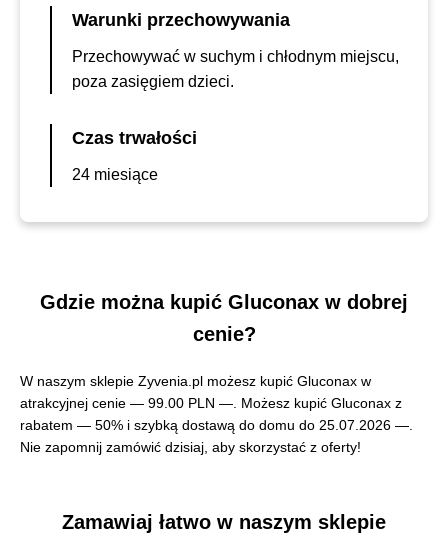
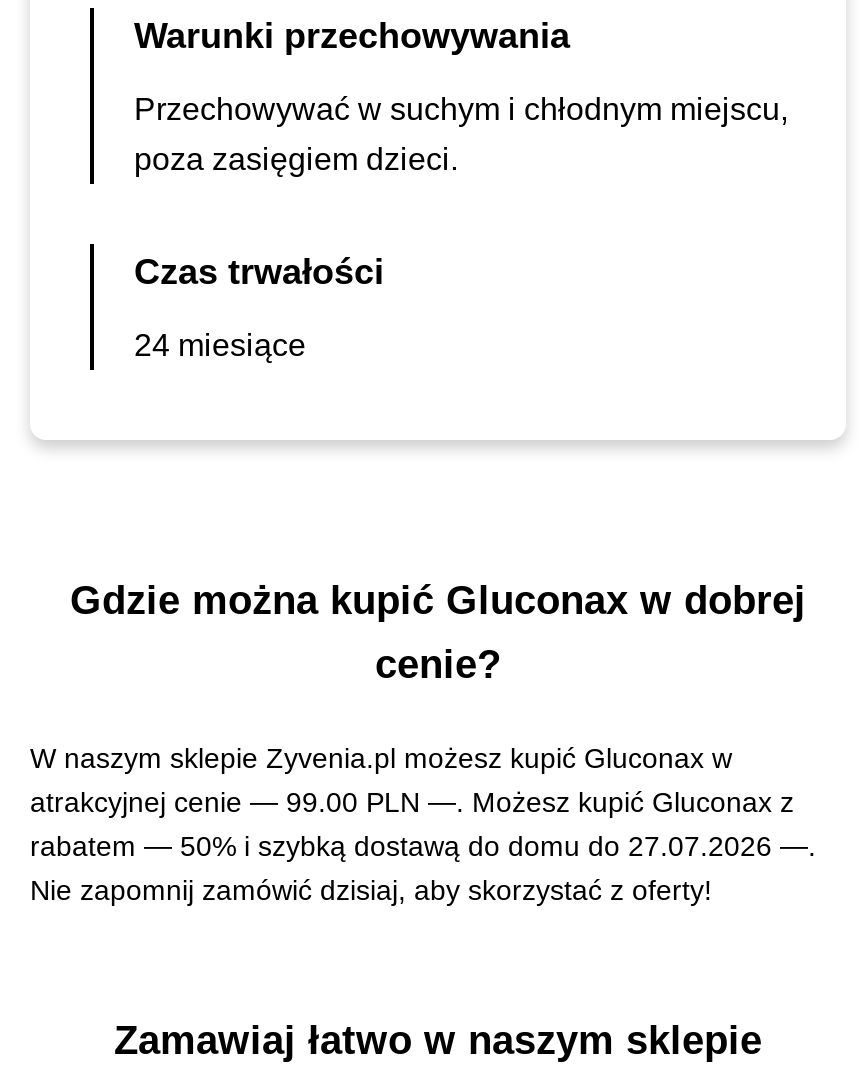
[20,417,413,433] rabatem — 50% i szybką dostawą do domu do 25.07.2026 —. -> [30,830,816,862] rabatem — 50% i szybką dostawą do domu do 27.07.2026 —.

